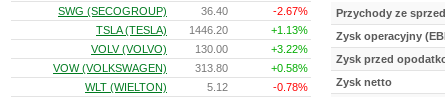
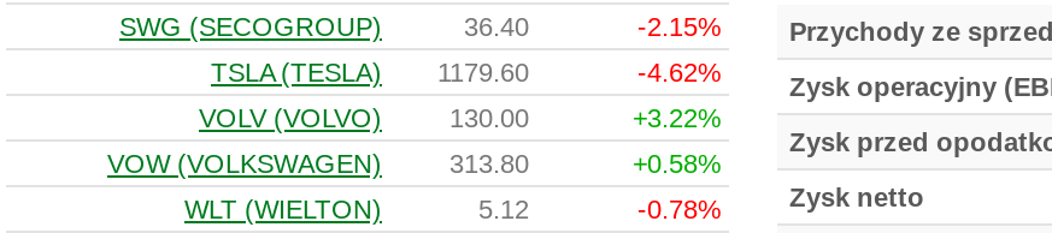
[273,5,308,17] -2.67% -> [637,12,722,41] -2.15%
[96,24,228,36] TSLA (TESLA) 1446.20 -> [211,58,529,86] TSLA (TESLA) 1179.60
[271,24,308,36] +1.13% -> [637,58,722,86] -4.62%

